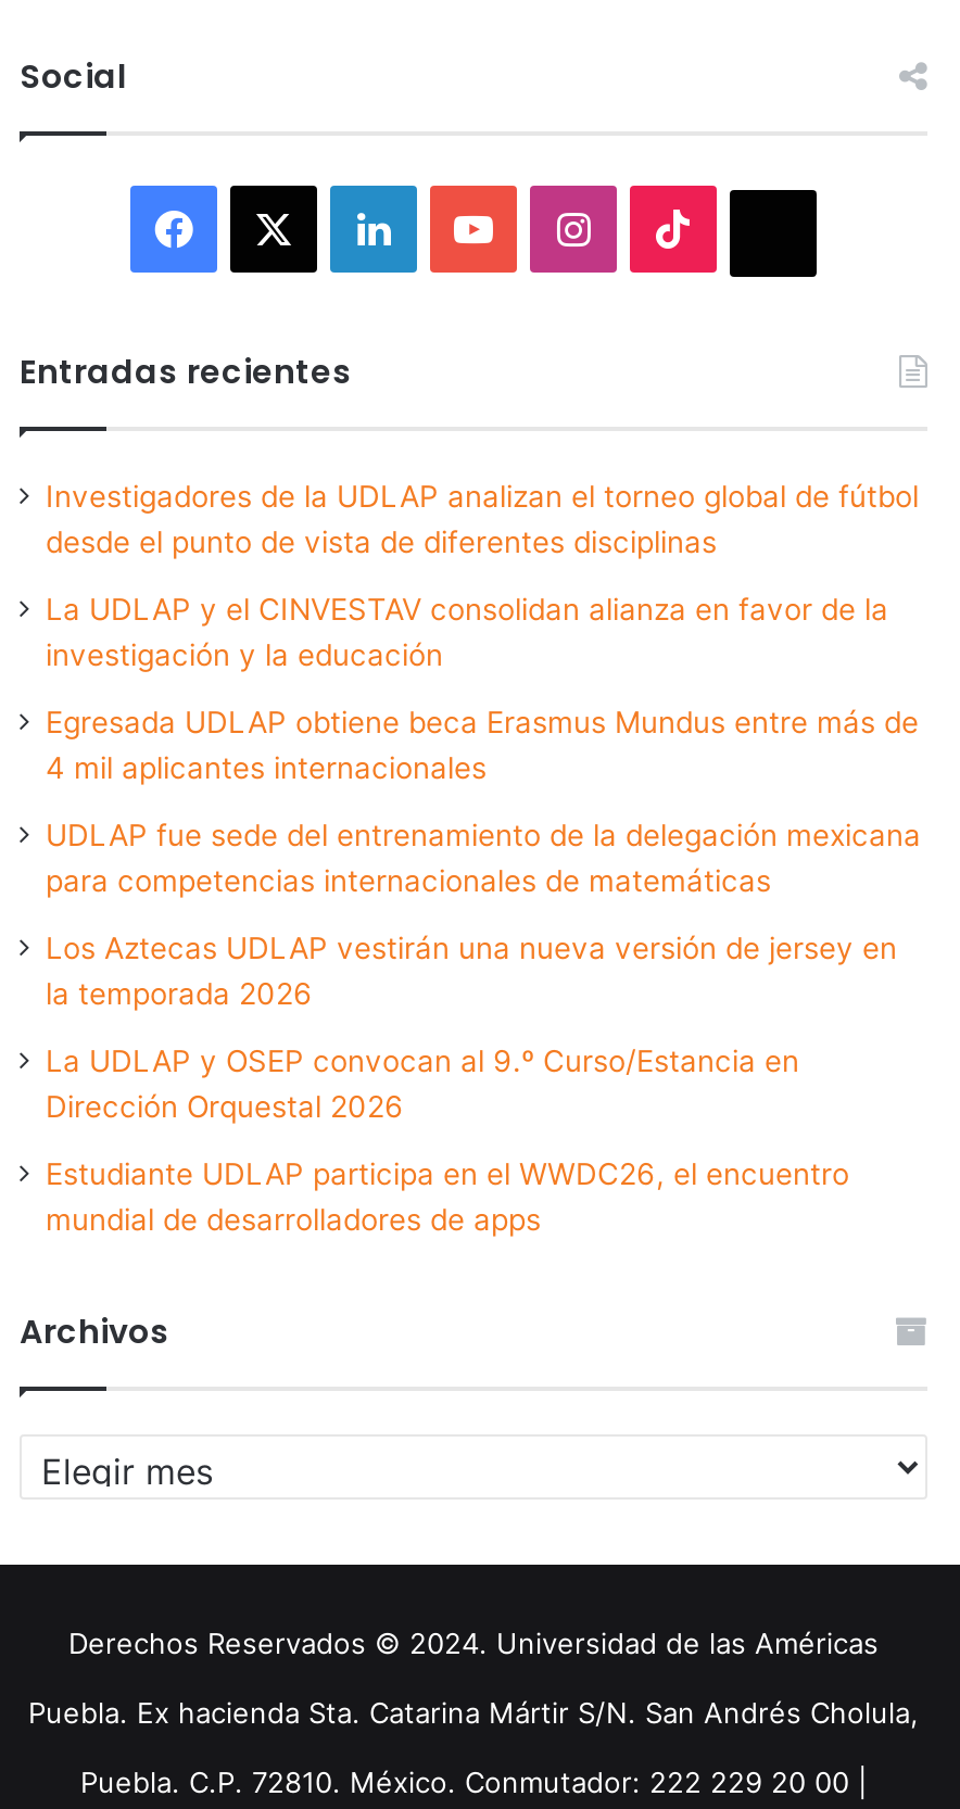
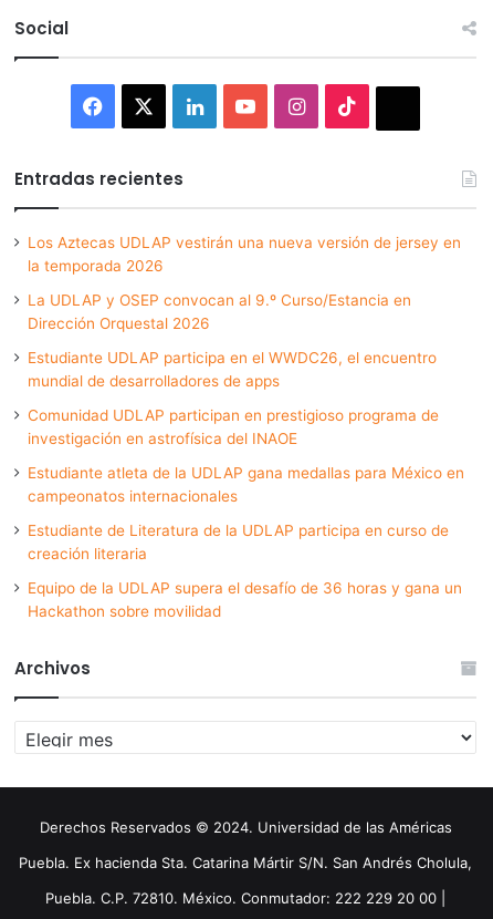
[46,479,921,898] Investigadores de la UDLAP analizan el torneo global de fútbol | desde el punto de vista de diferentes disciplinas | La UDLAP y el CINVESTAV consolidan alianza en favor de la | investigación y la educación | Egresada UDLAP obtiene beca Erasmus Mundus entre más de | 4 mil aplicantes internacionales | UDLAP fue sede del entrenamiento de la delegación mexicana | para competencias internacionales de matemáticas -> none
moved [46,931,897,1237] -> [28,234,461,390]: Los Aztecas UDLAP vestirán una nueva versión de jersey en | la temporada 2026 | La UDLAP y OSEP convocan al 9.º Curso/Estancia en | Dirección Orquestal 2026 | Estudiante UDLAP participa en el WWDC26, el encuentro | mundial de desarrolladores de apps
none -> [28,406,464,620] Comunidad UDLAP participan en prestigioso programa de | investigación en astrofísica del INAOE | Estudiante atleta de la UDLAP gana medallas para México en | campeonatos internacionales | Estudiante de Literatura de la UDLAP participa en curso de | creación literaria | Equipo de la UDLAP supera el desafío de 36 horas y gana un | Hackathon sobre movilidad

